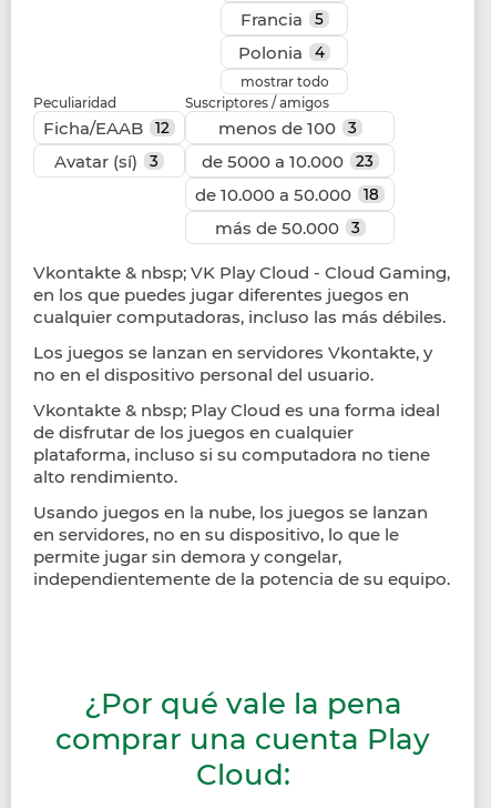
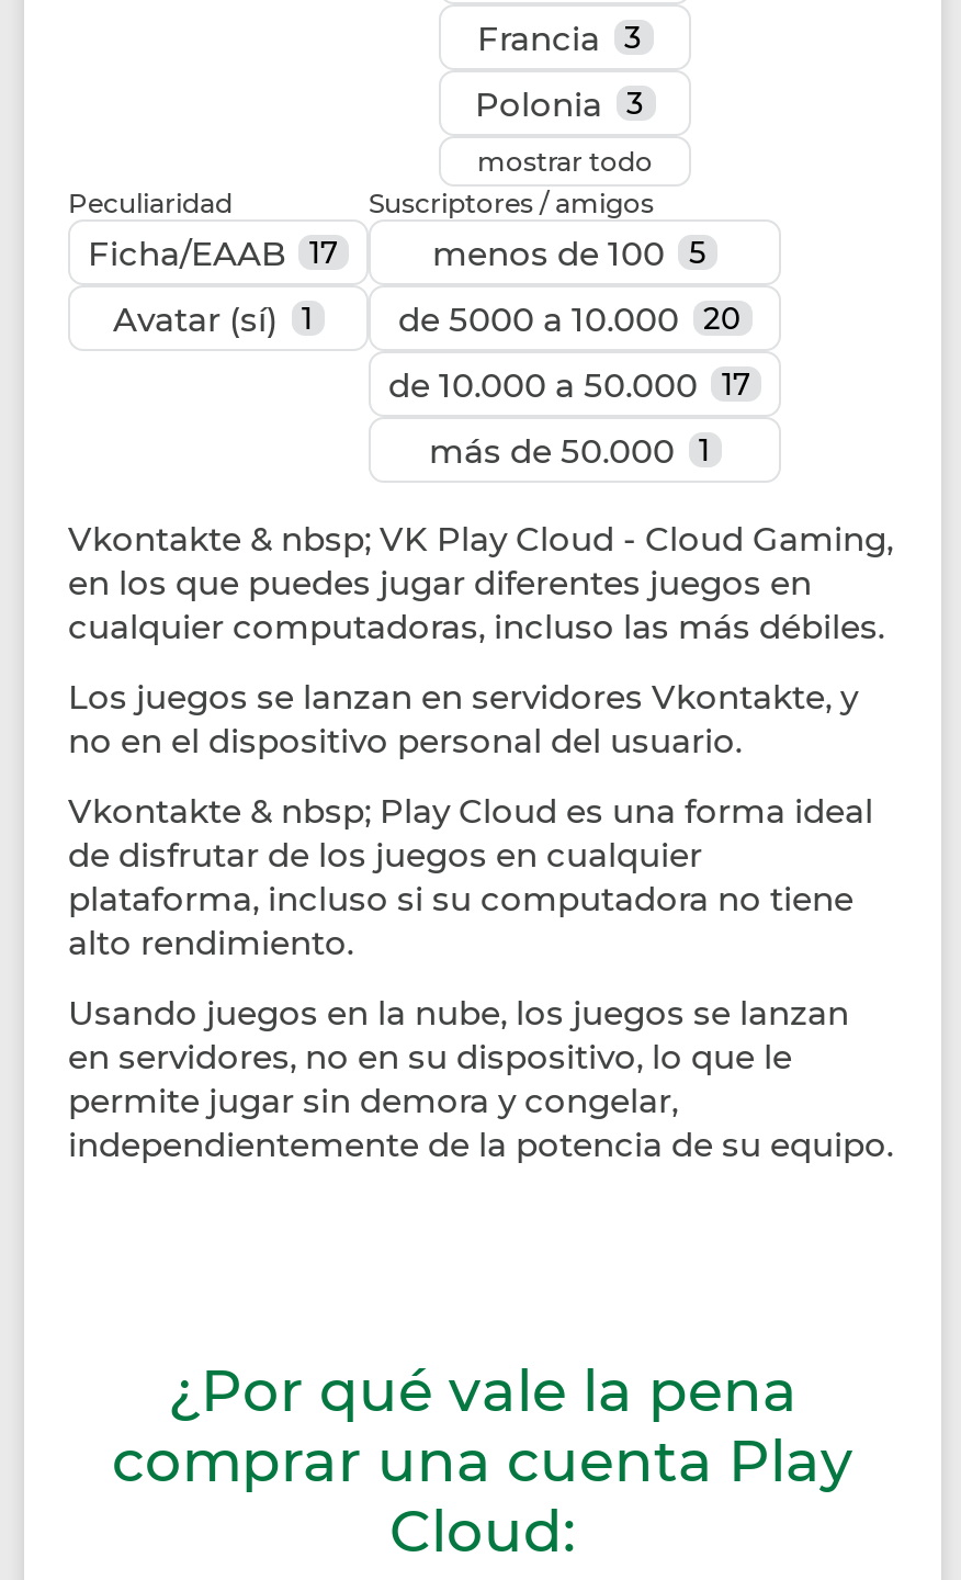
[240,9,323,30] Francia 5 -> [477,17,642,59] Francia 3
[238,42,325,63] Polonia 4 -> [475,83,644,125] Polonia 3
[43,118,170,139] Ficha/EAAB 12 -> [88,232,338,274] Ficha/EAAB 17
[218,118,356,139] menos de 100 3 -> [432,232,706,274] menos de 100 5
[54,151,158,172] Avatar (sí) 3 -> [113,298,313,340] Avatar (sí) 1
[201,151,373,172] de 5000 a 10.000 23 -> [398,298,740,340] de 5000 a 10.000 20
[195,184,379,205] de 10.000 a 50.000 18 -> [388,364,750,406] de 10.000 a 50.000 17
[214,217,360,239] más de 50.000 3 -> [429,430,710,472] más de 50.000 1

